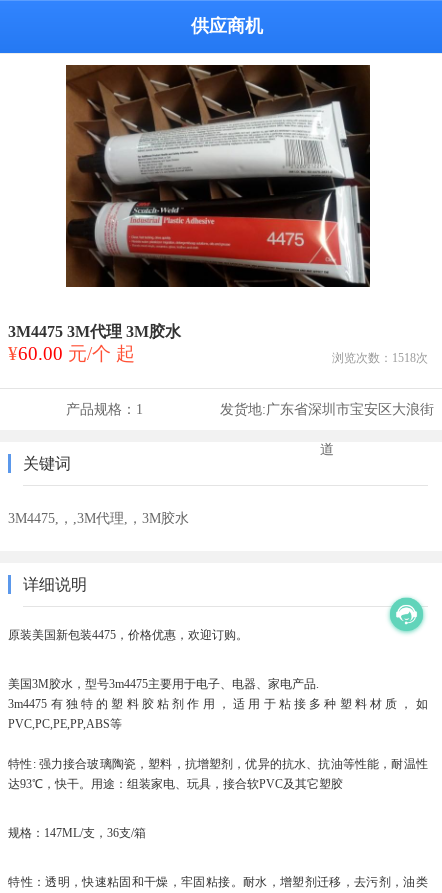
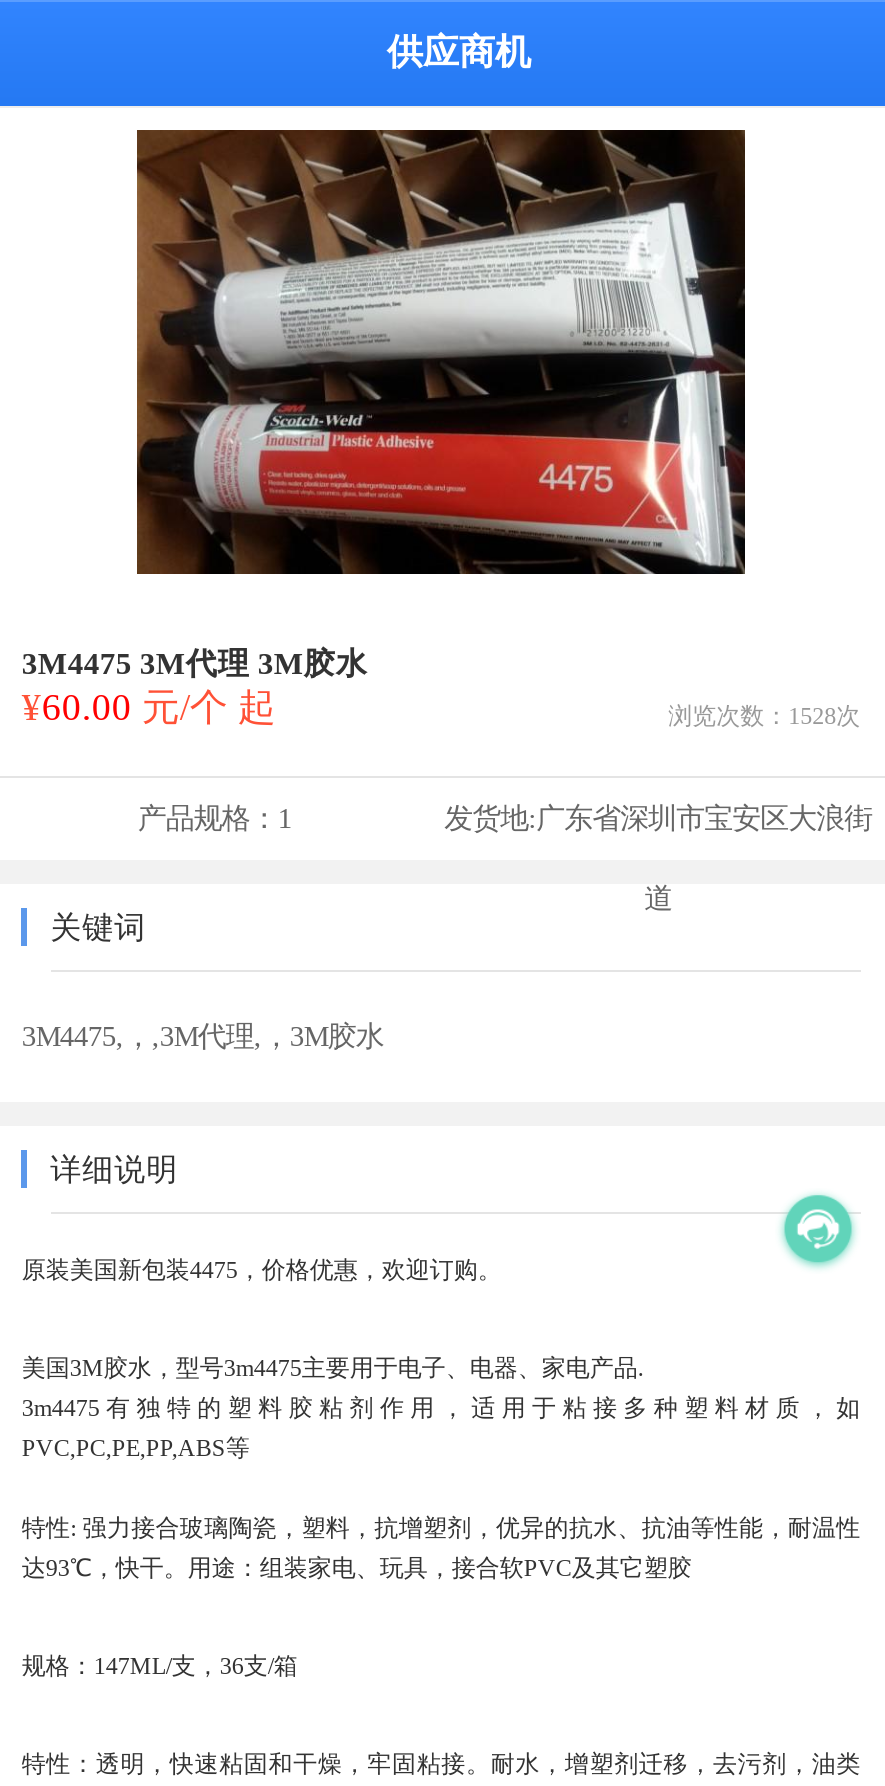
[332,351,428,365] 浏览次数：1518次 -> [668,701,860,729] 浏览次数：1528次

